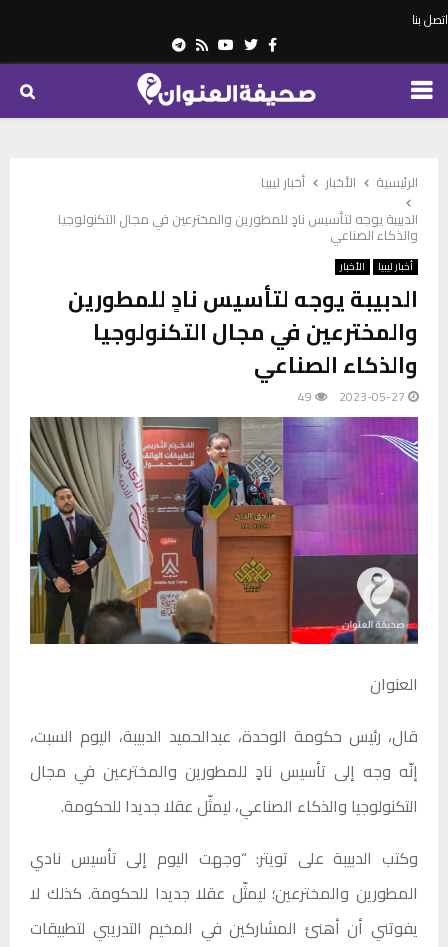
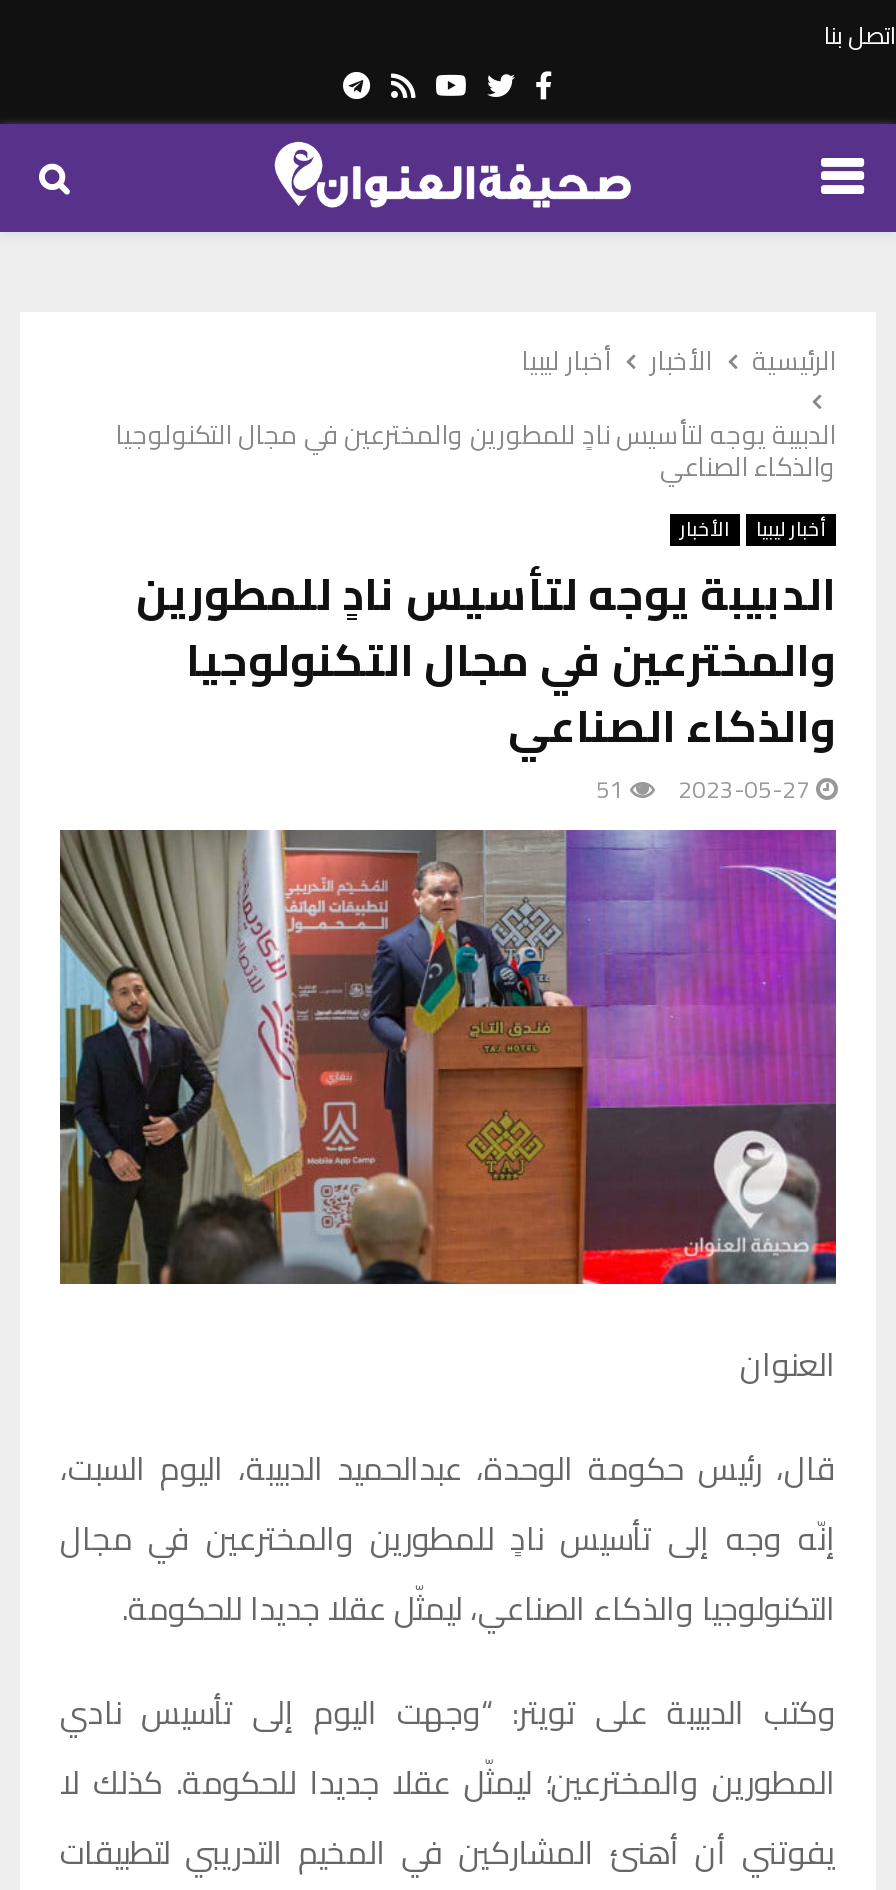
[298,385,405,408] 49 2023-05-27 -> [596,766,810,812] 51 2023-05-27

